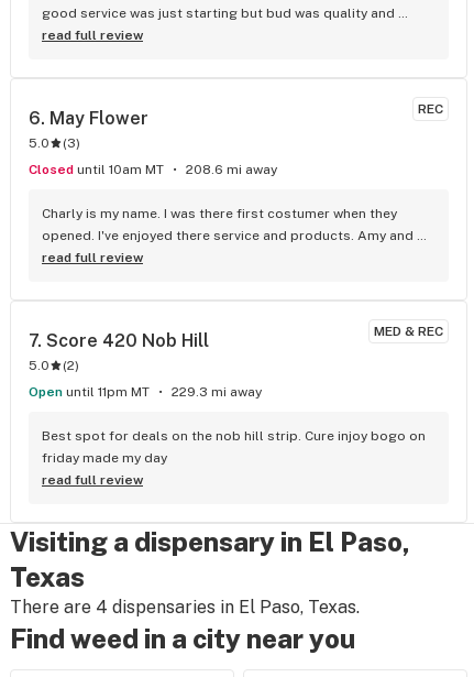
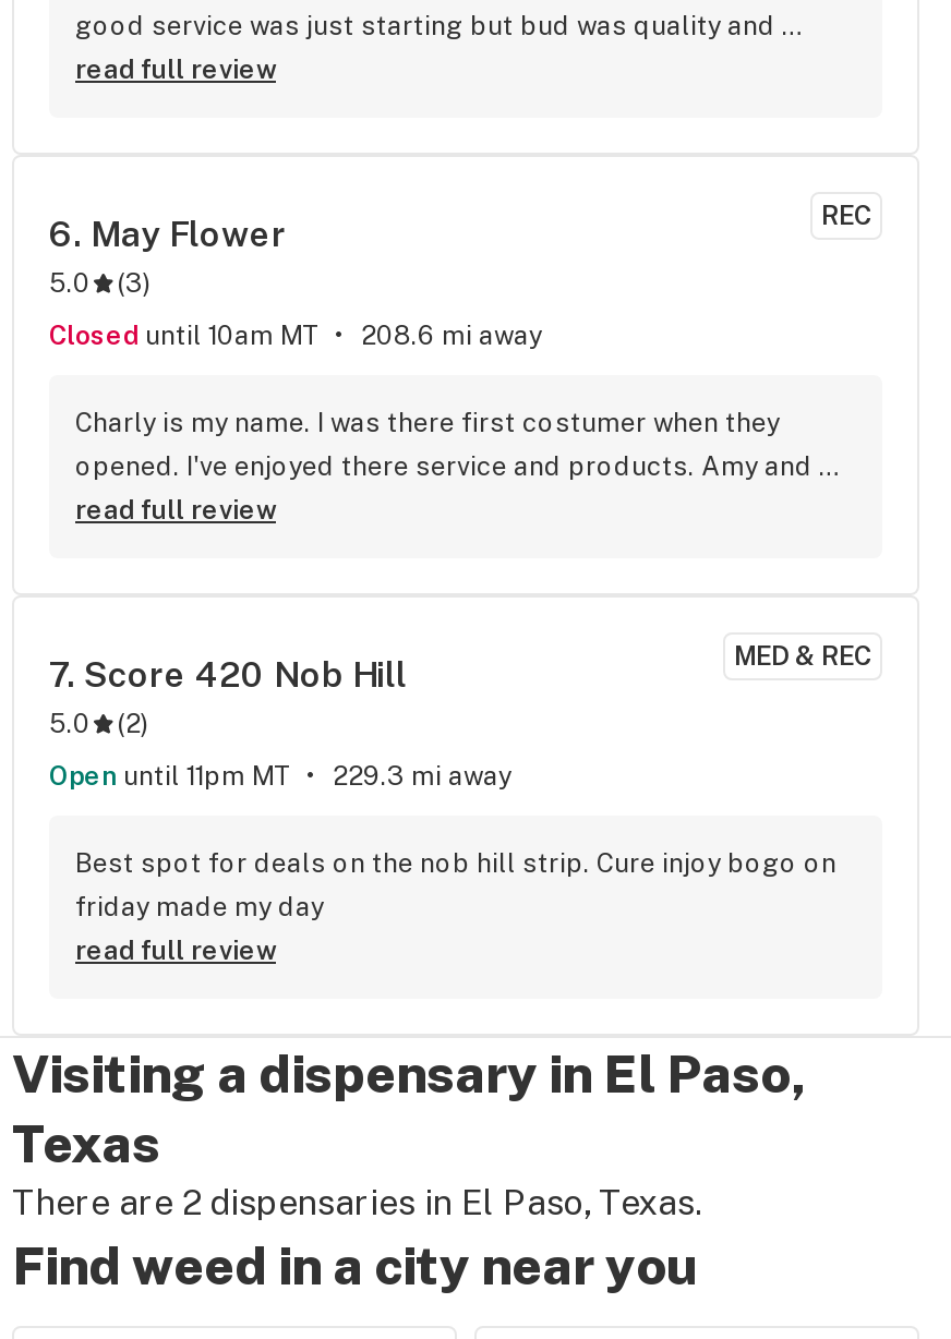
[10,597,360,618] There are 4 dispensaries in El Paso, Texas. -> [12,1182,701,1223] There are 2 dispensaries in El Paso, Texas.

